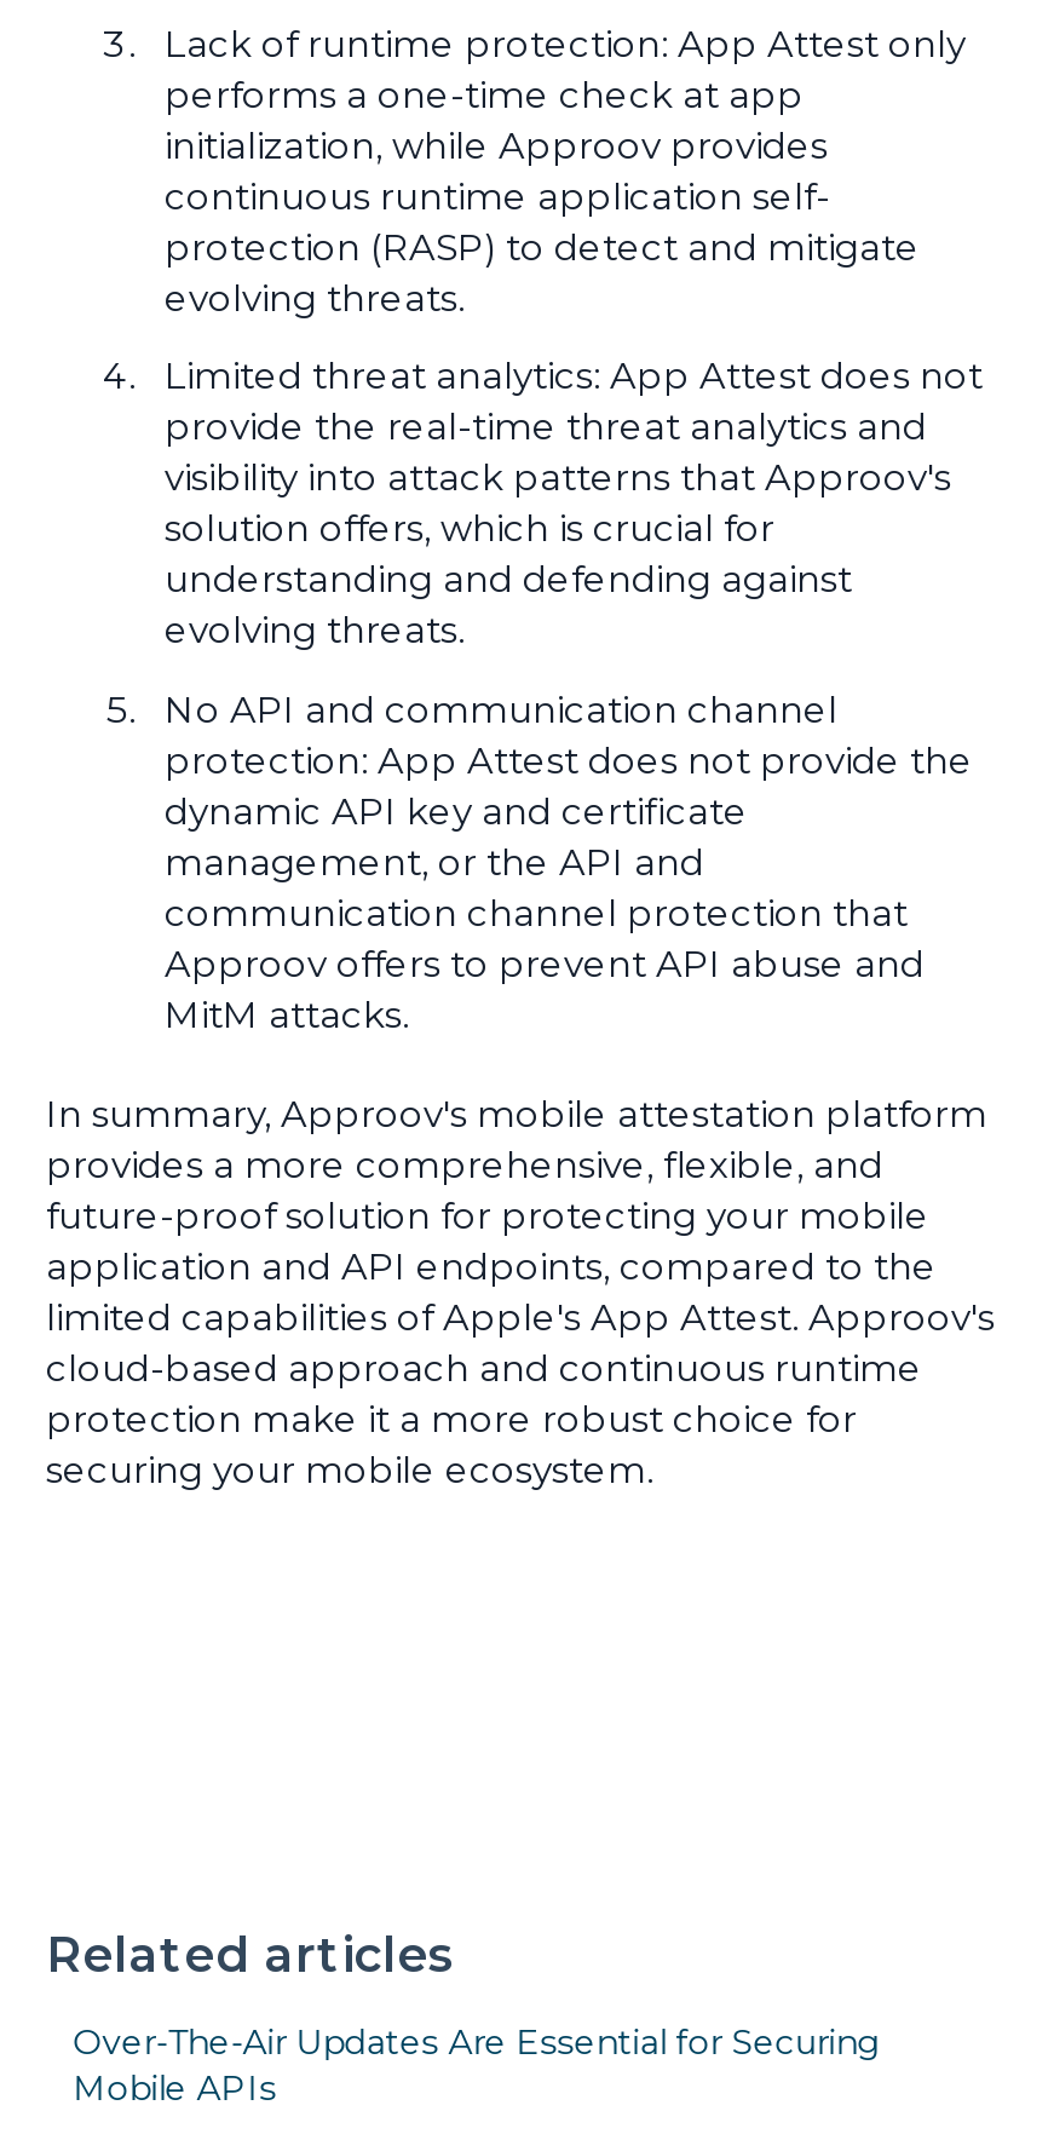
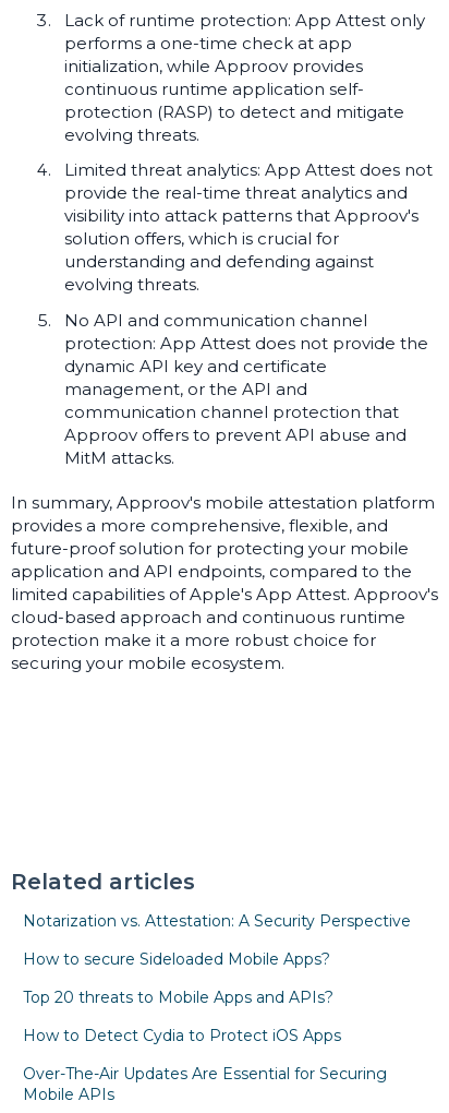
none -> [23,911,411,1045] Notarization vs. Attestation: A Security Perspective | How to secure Sideloaded Mobile Apps? | Top 20 threats to Mobile Apps and APIs? | How to Detect Cydia to Protect iOS Apps

